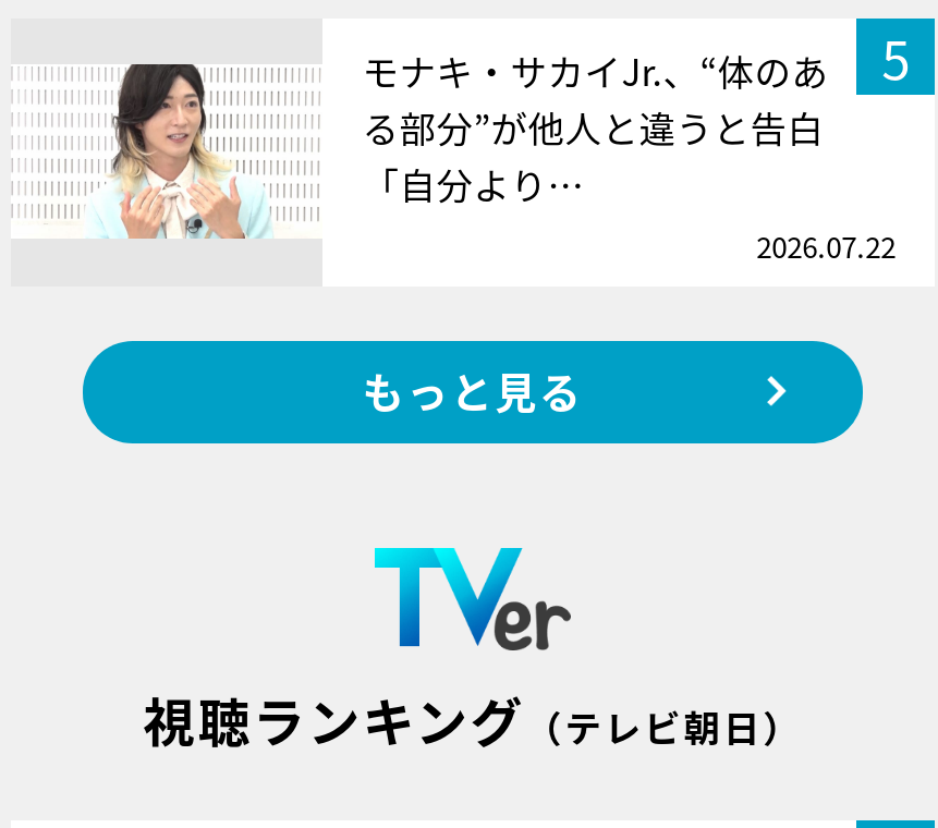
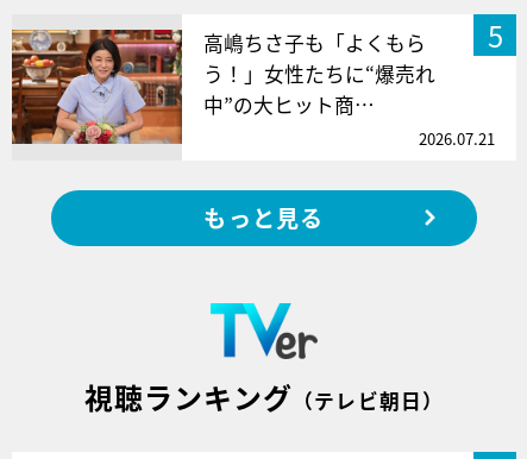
[11,46,896,266] [image] | モナキ・サカイJr.、“体のあ | る部分”が他人と違うと告白 | 「自分より… | 2026.07.22 -> [11,29,495,150] [image] | 高嶋ちさ子も「よくもら | う！」女性たちに“爆売れ | 中”の大ヒット商… | 2026.07.21

